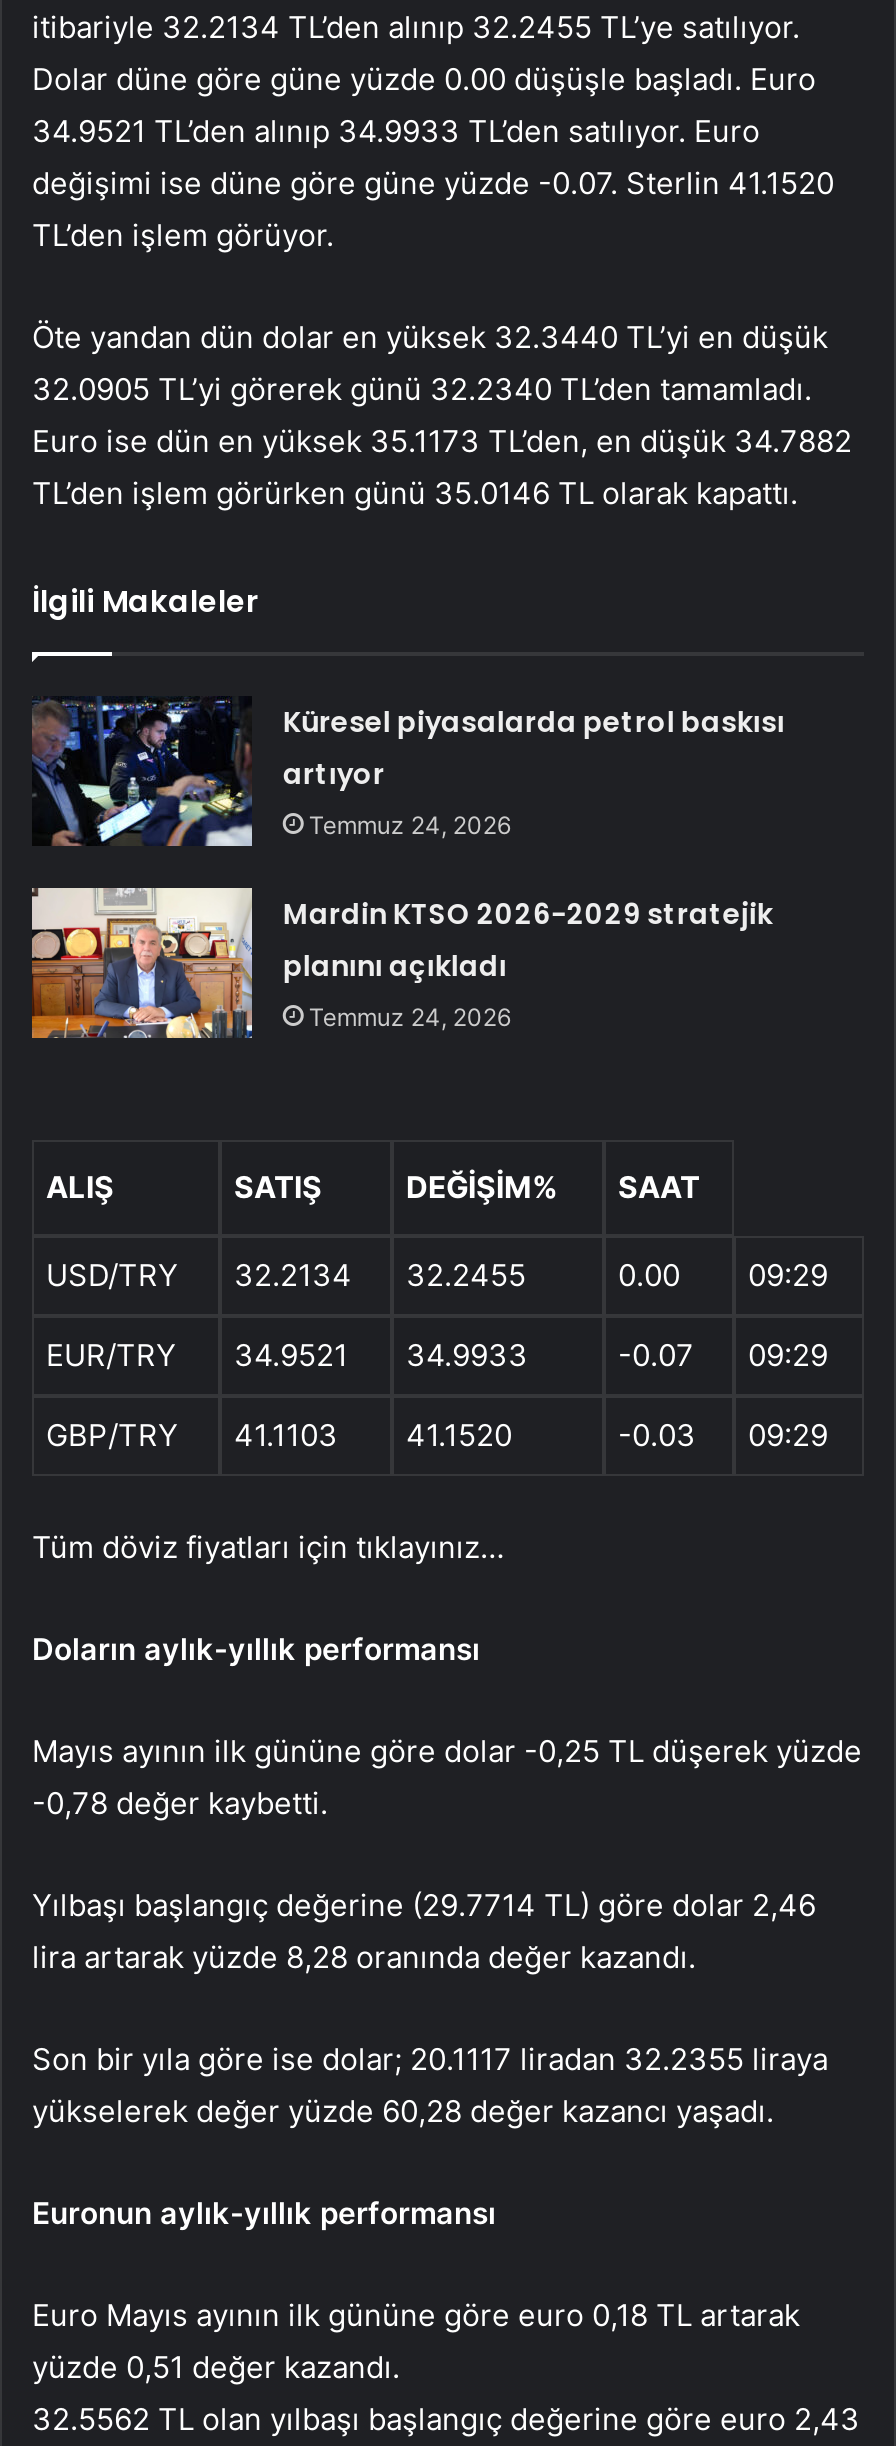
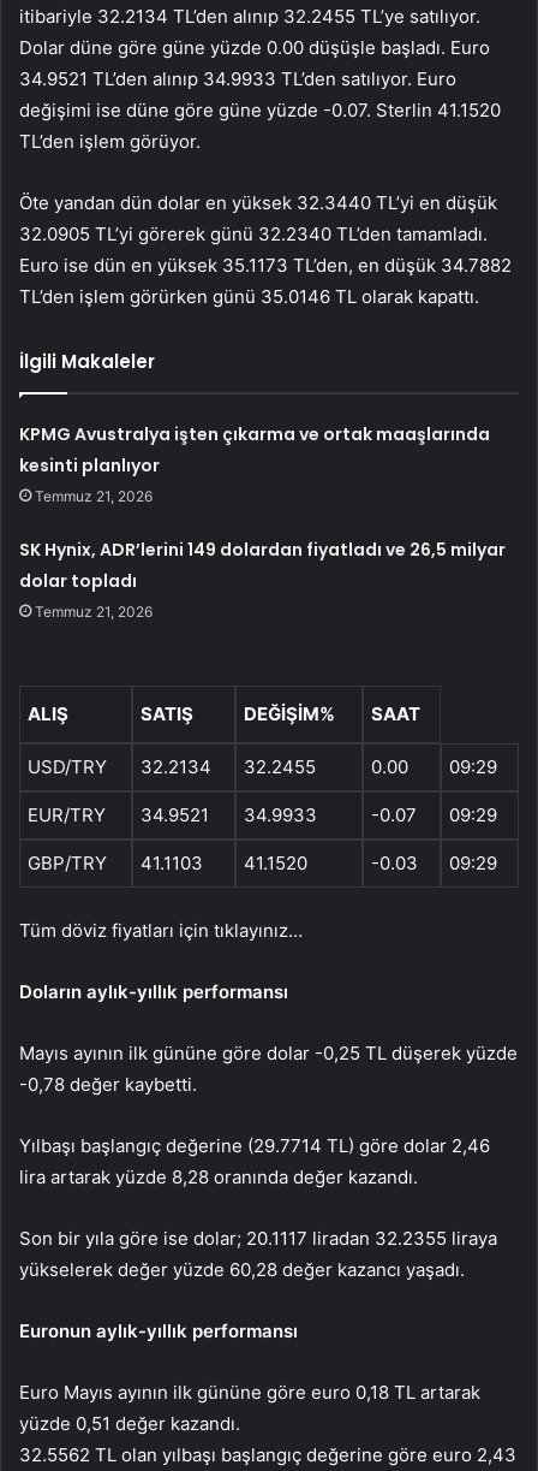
[283,703,785,841] Küresel piyasalarda petrol baskısı | artıyor | Temmuz 24, 2026 -> [20,423,490,506] KPMG Avustralya işten çıkarma ve ortak maaşlarında | kesinti planlıyor | Temmuz 21, 2026
[283,895,773,1033] Mardin KTSO 2026-2029 stratejik | planını açıkladı | Temmuz 24, 2026 -> [20,538,506,621] SK Hynix, ADR’lerini 149 dolardan fiyatladı ve 26,5 milyar | dolar topladı | Temmuz 21, 2026

